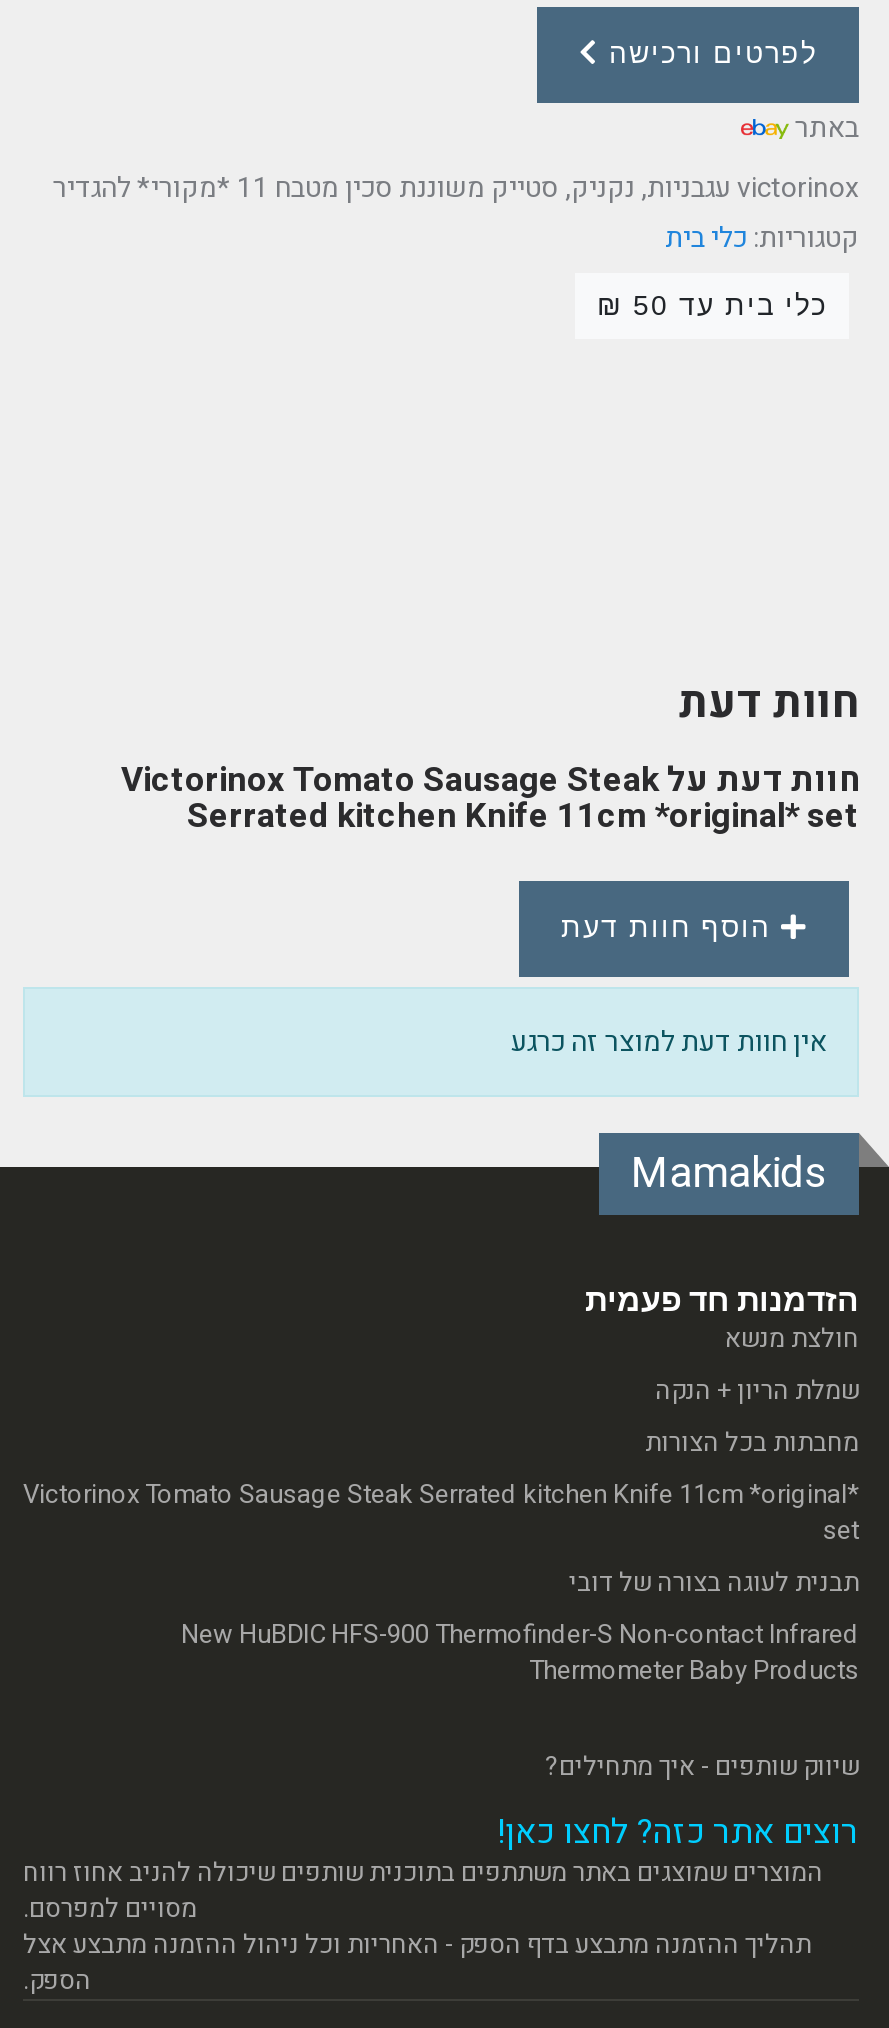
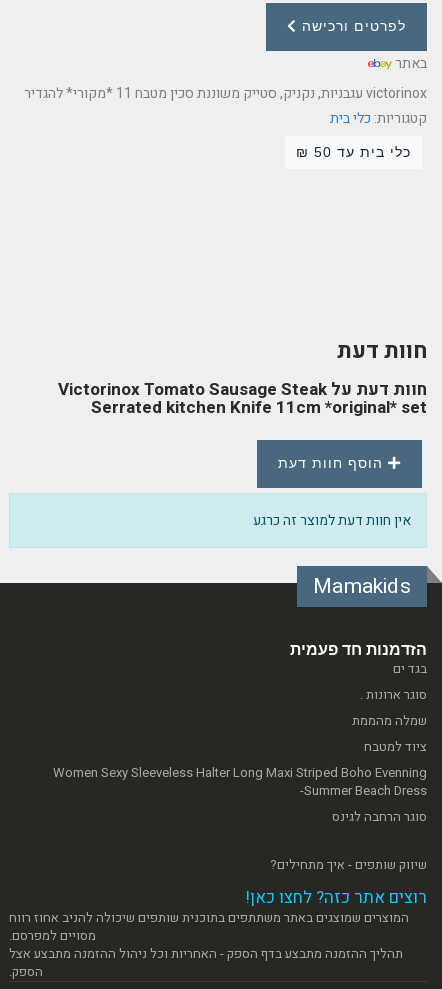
[23,1318,859,1688] חולצת מנשא | שמלת הריון + הנקה | מחבתות בכל הצורות | Victorinox Tomato Sausage Steak Serrated kitchen Knife 11cm *original* | set | תבנית לעוגה בצורה של דובי | New HuBDIC HFS-900 Thermofinder-S Non-contact Infrared | Thermometer Baby Products -> [53,658,427,825] בגד ים | סוגר ארונות . | שמלה מהממת | ציוד למטבח | Women Sexy Sleeveless Halter Long Maxi Striped Boho Evenning | Summer Beach Dress- | סוגר הרחבה לגינס

